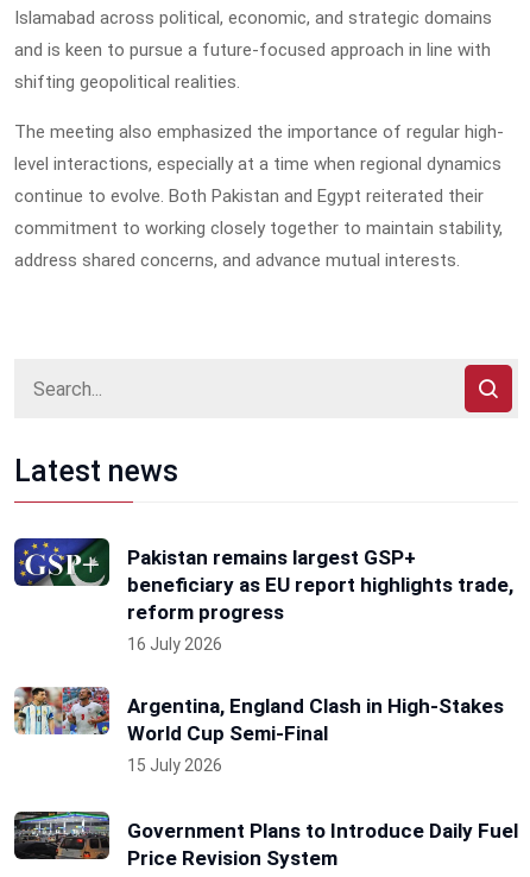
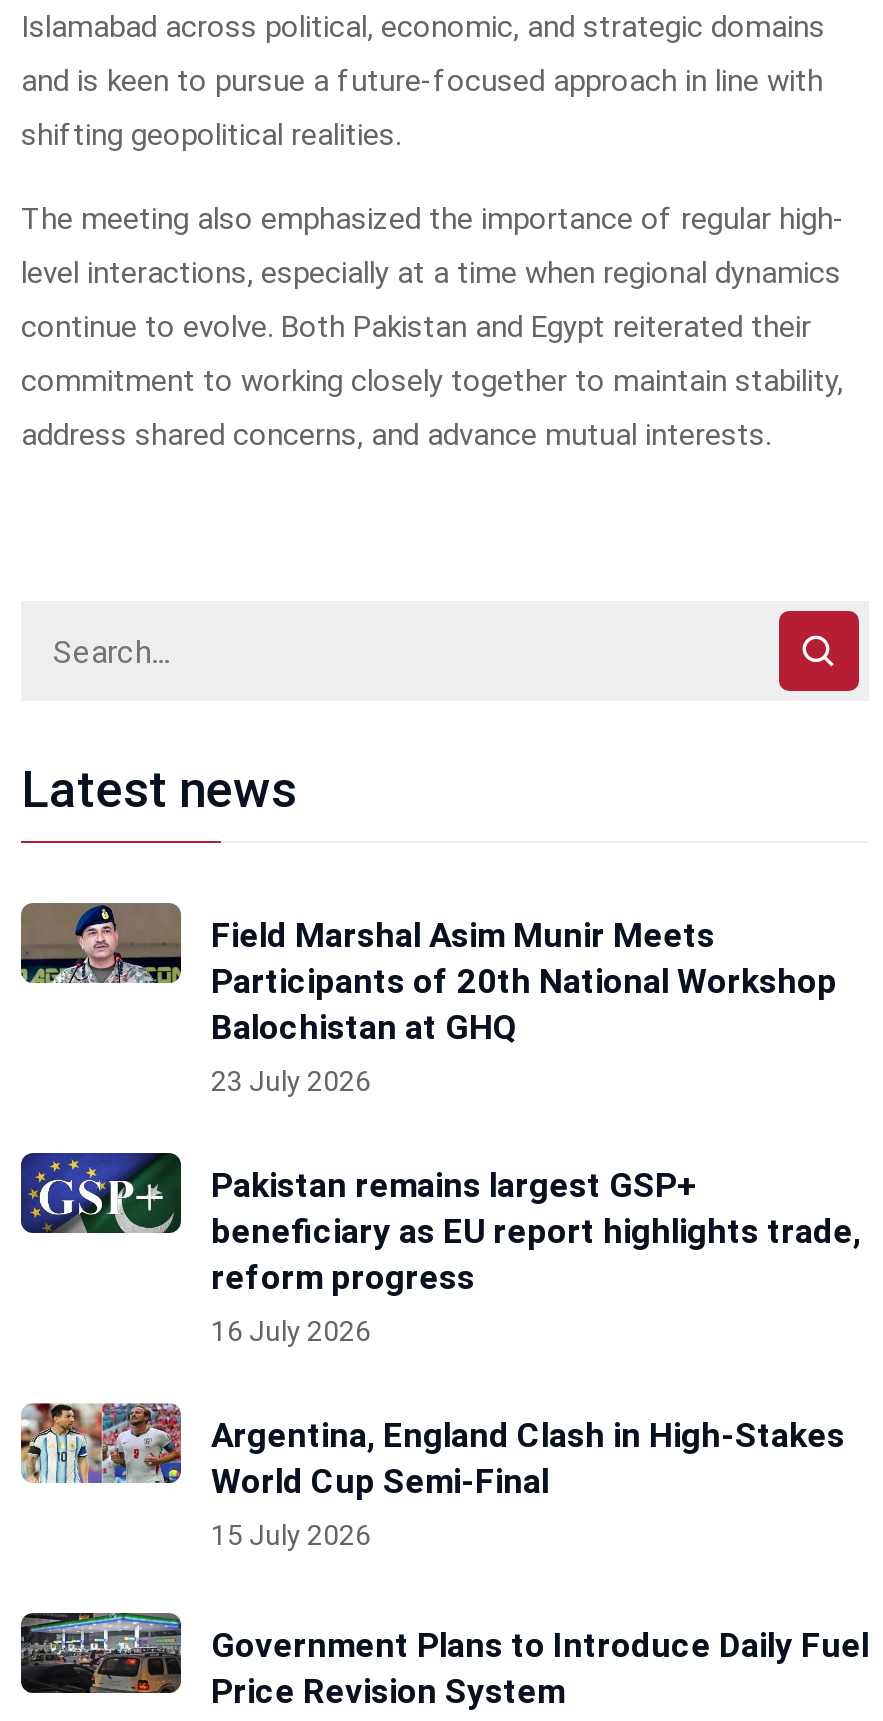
none -> [19,901,837,1097] [image] | Field Marshal Asim Munir Meets | Participants of 20th National Workshop | Balochistan at GHQ | 23 July 2026

